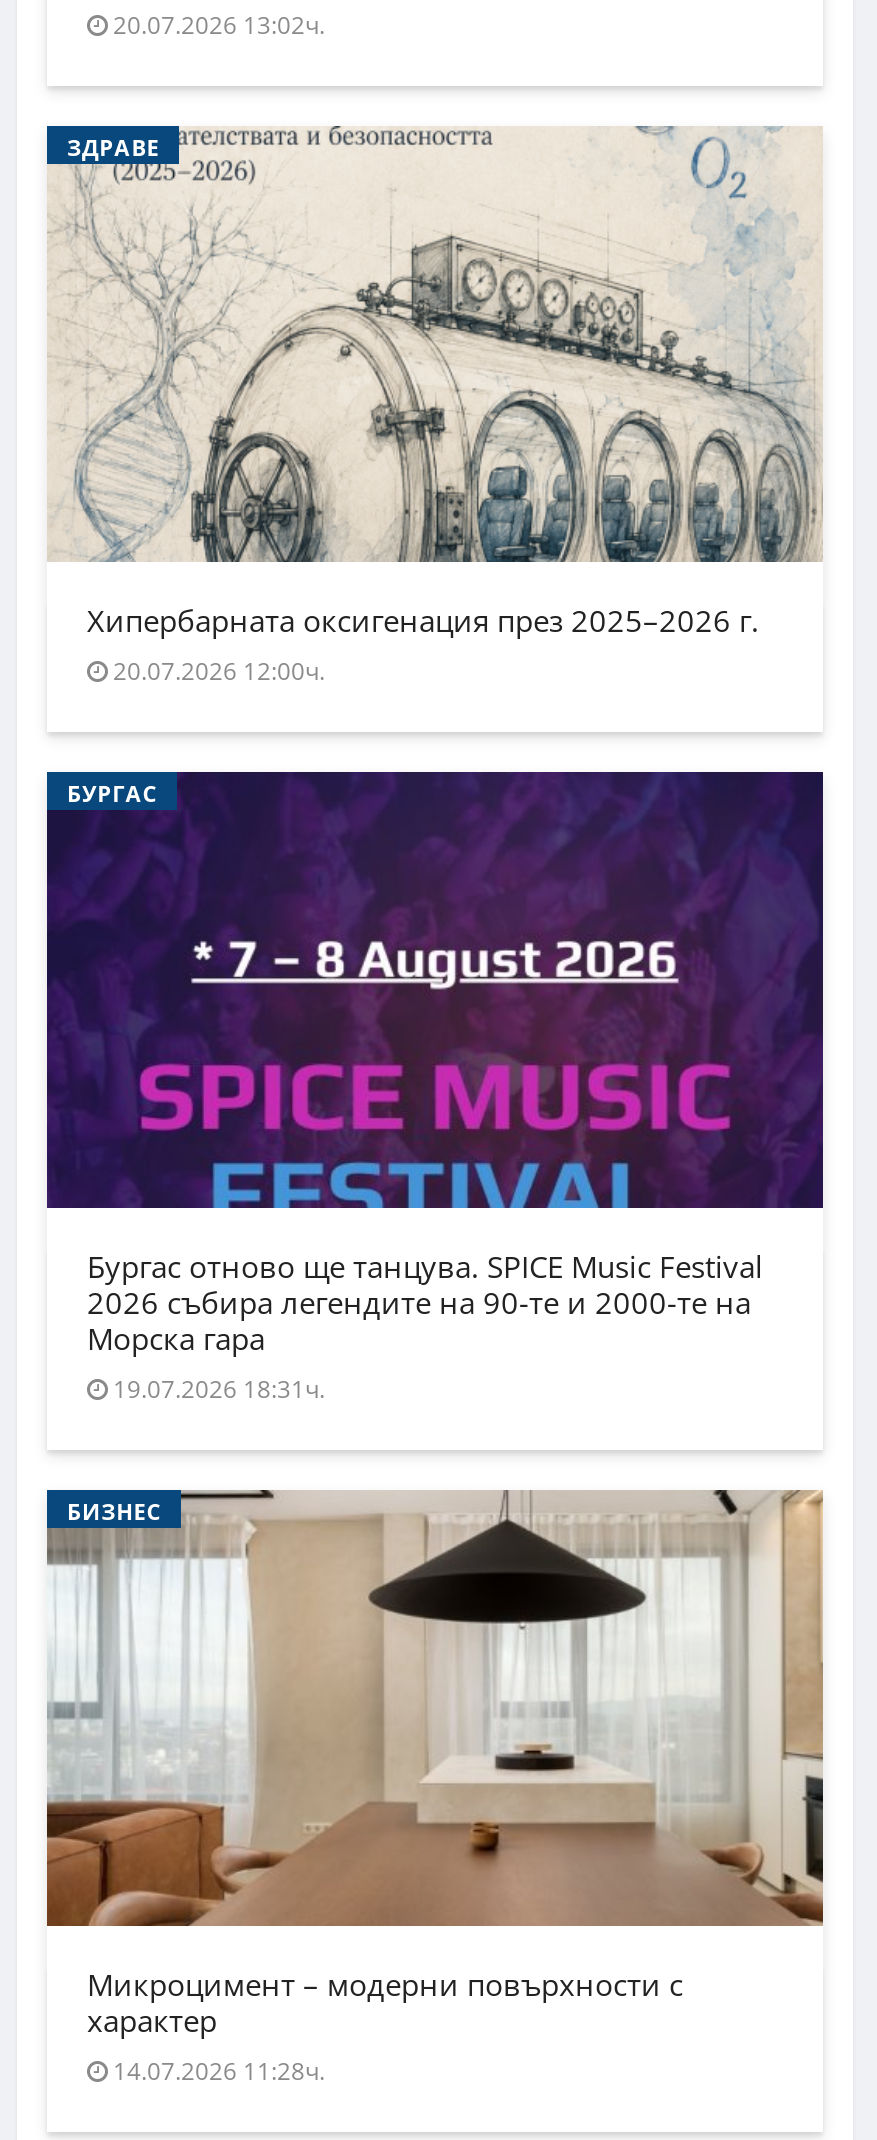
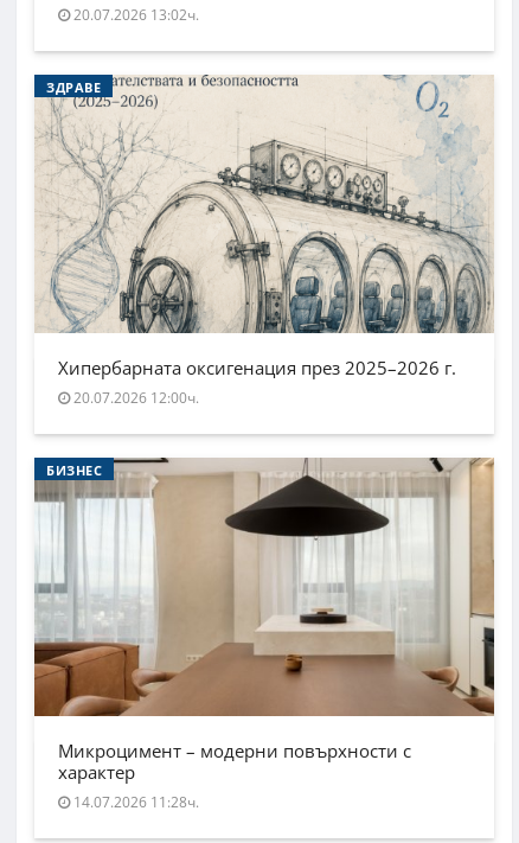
[45,770,825,1210] [image] | БУРГАС -> none
[87,1245,763,1405] Бургас отново ще танцува. SPICE Music Festival | 2026 събира легендите на 90-те и 2000-те на | Морска гара | 19.07.2026 18:31ч. -> none

